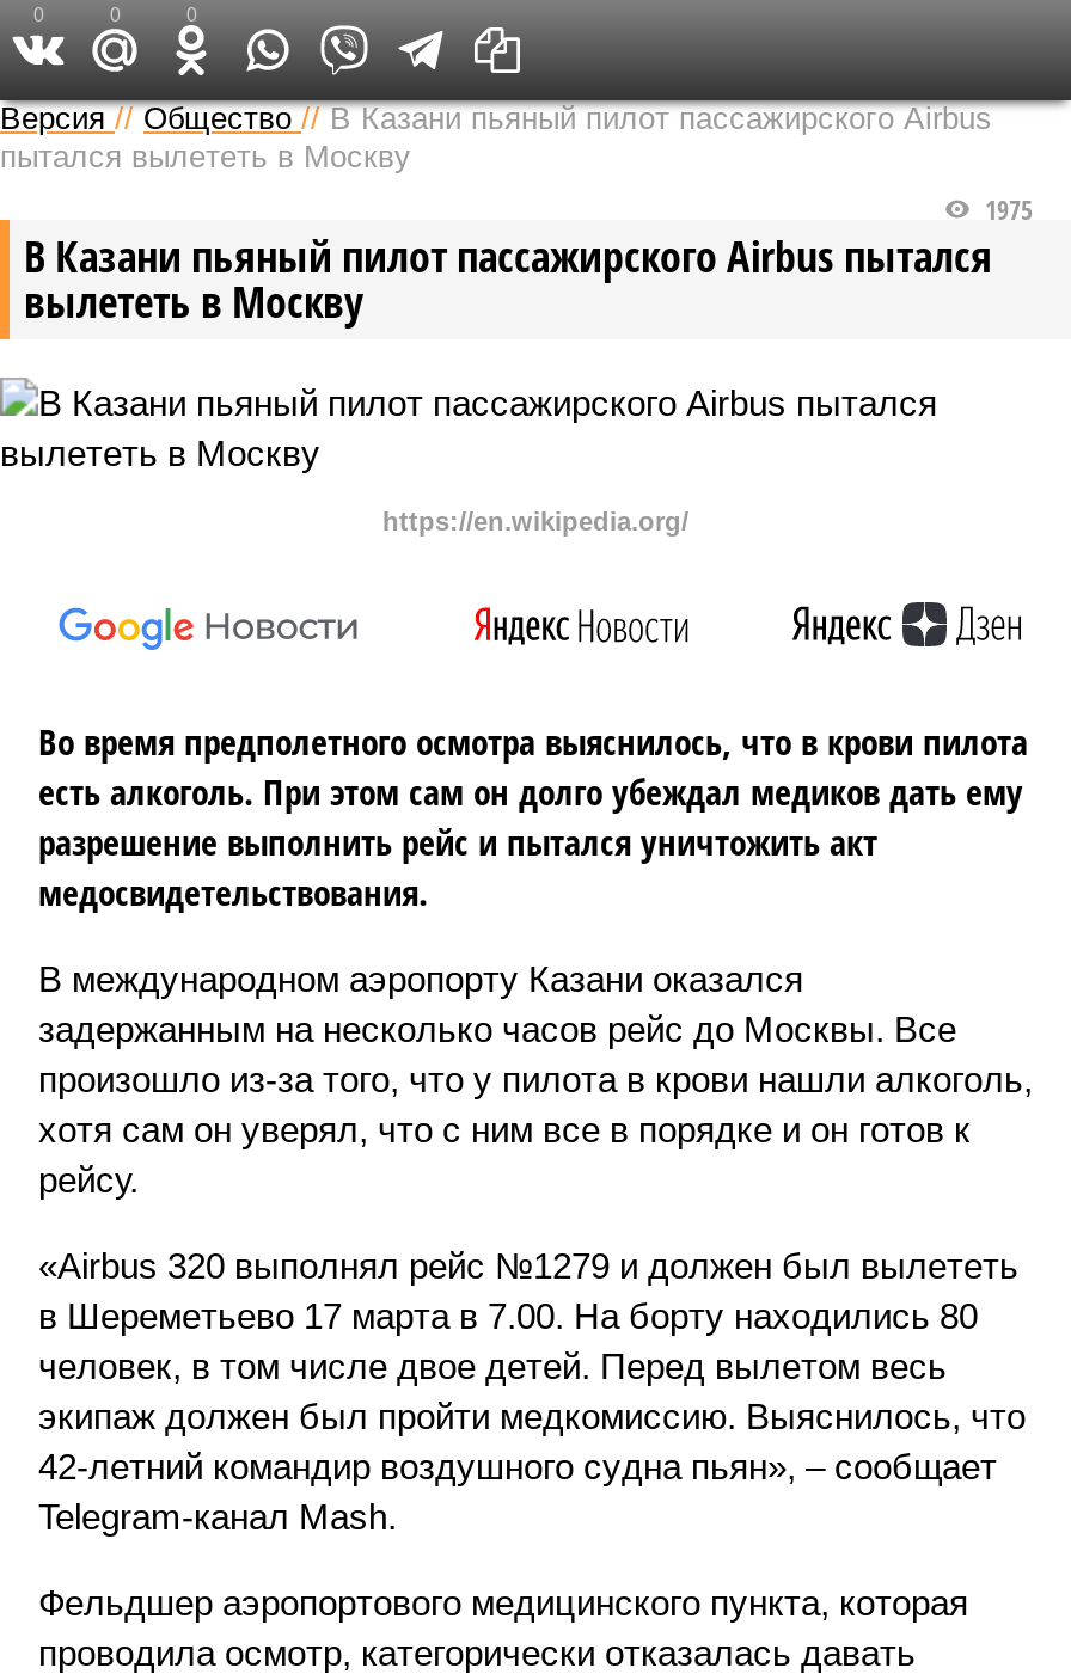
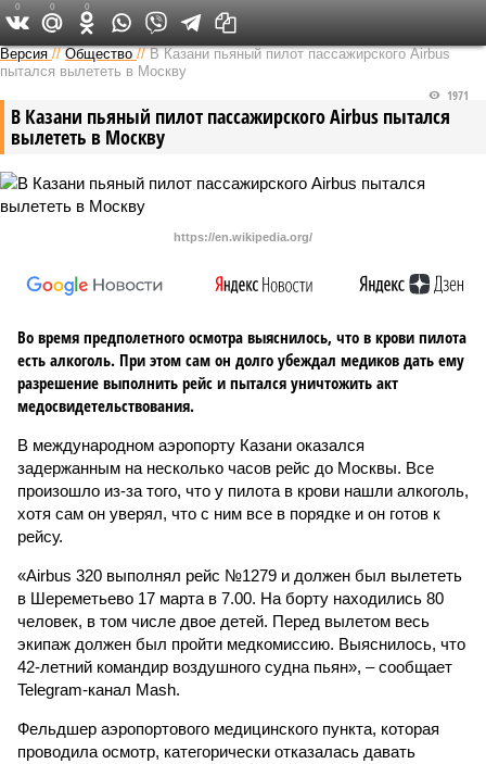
[978,191,1033,227] 1975 -> [444,87,469,103] 1971

